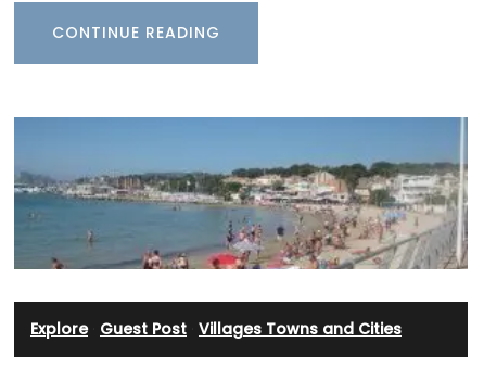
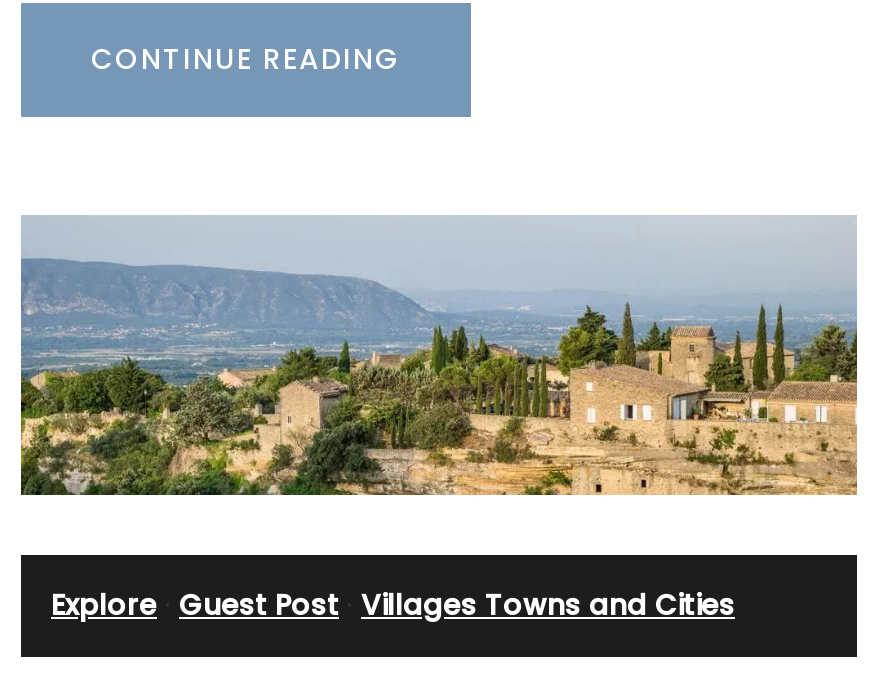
[13,117,469,270] [image] -> [19,217,857,497] [image]

